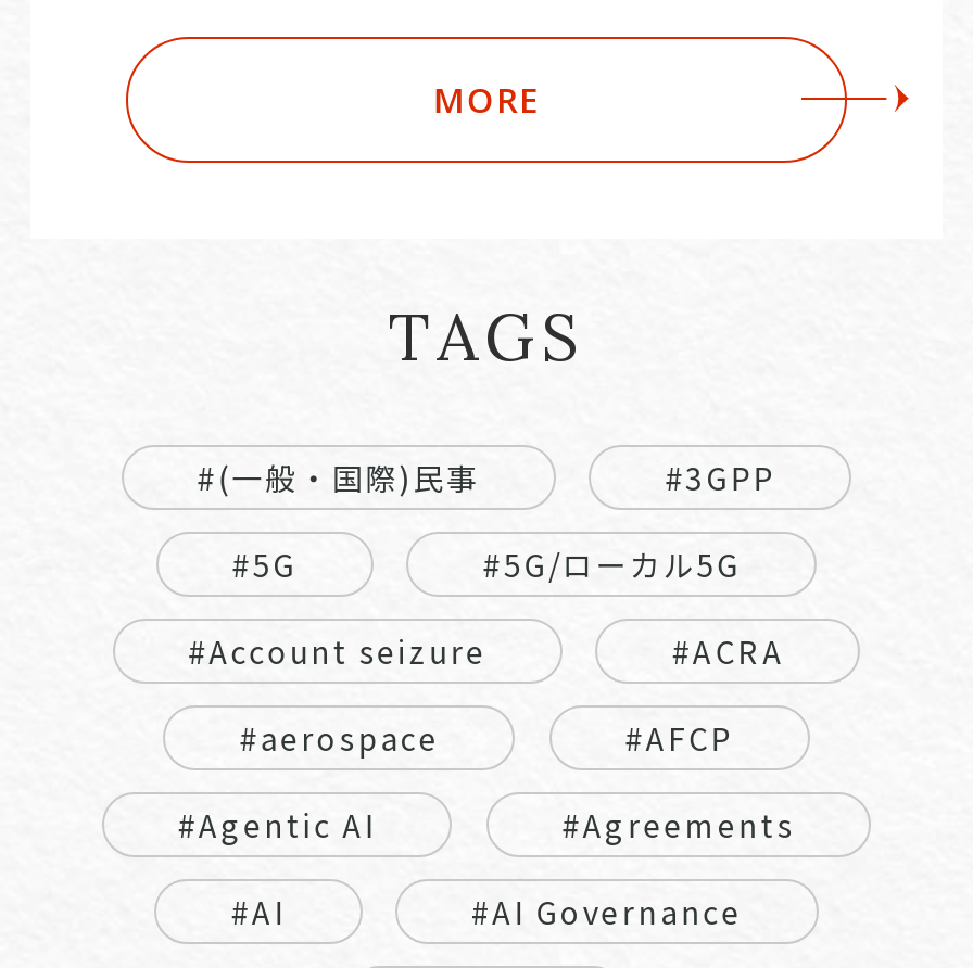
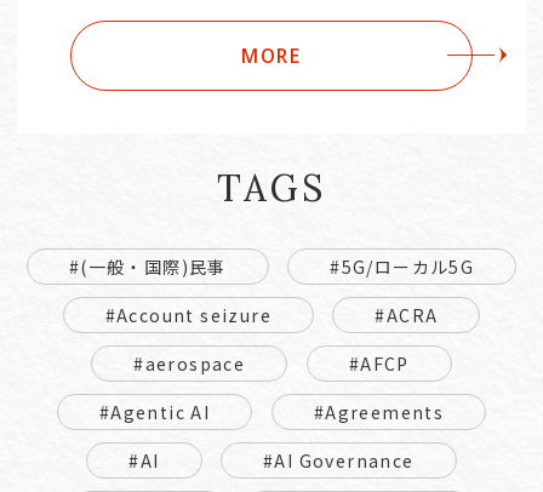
[232,456,776,586] #3GPP | #5G -> none

